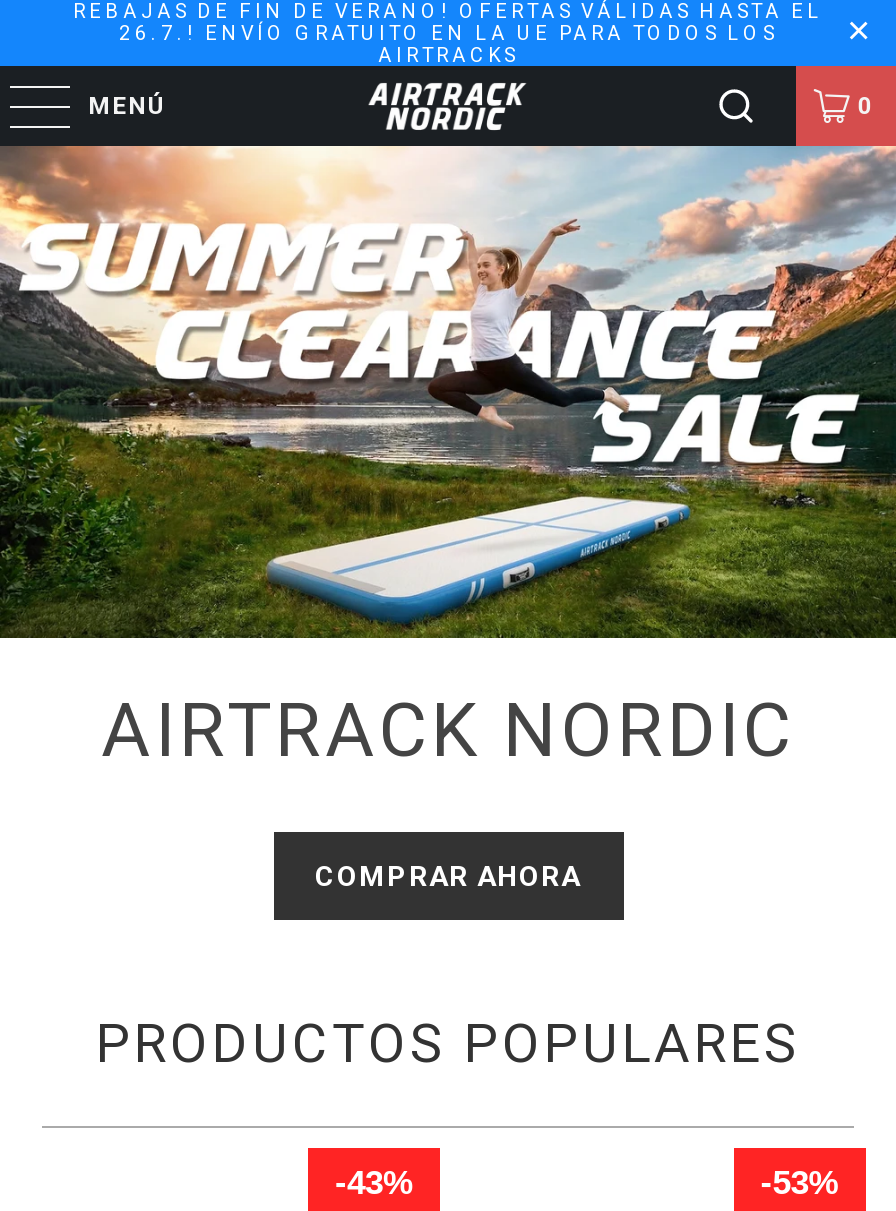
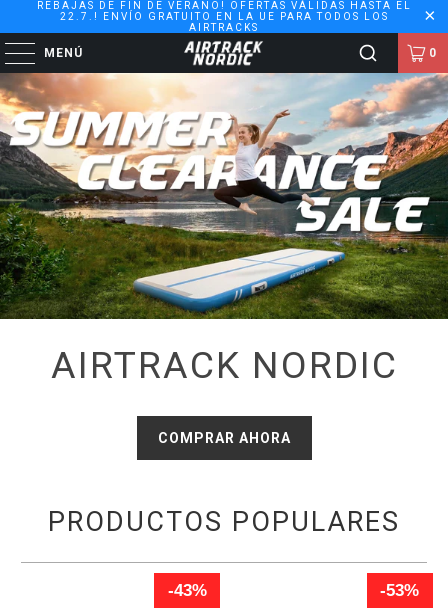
[119,22,777,44] 26.7.! ENVÍO GRATUITO EN LA UE PARA TODOS LOS -> [59,11,388,22] 22.7.! ENVÍO GRATUITO EN LA UE PARA TODOS LOS

